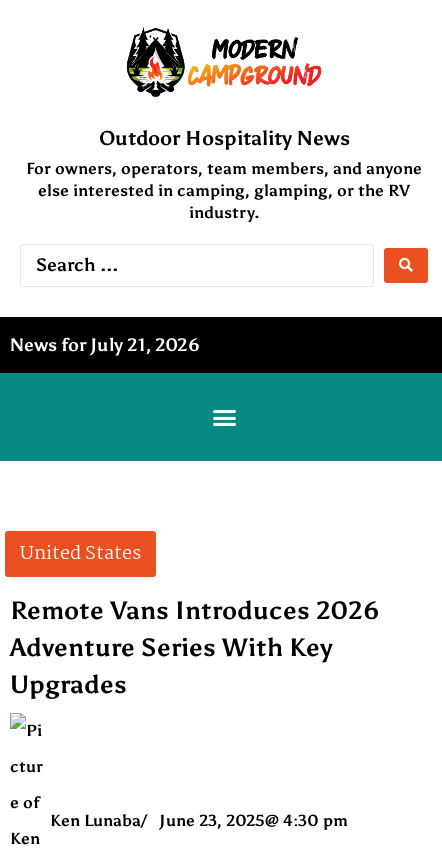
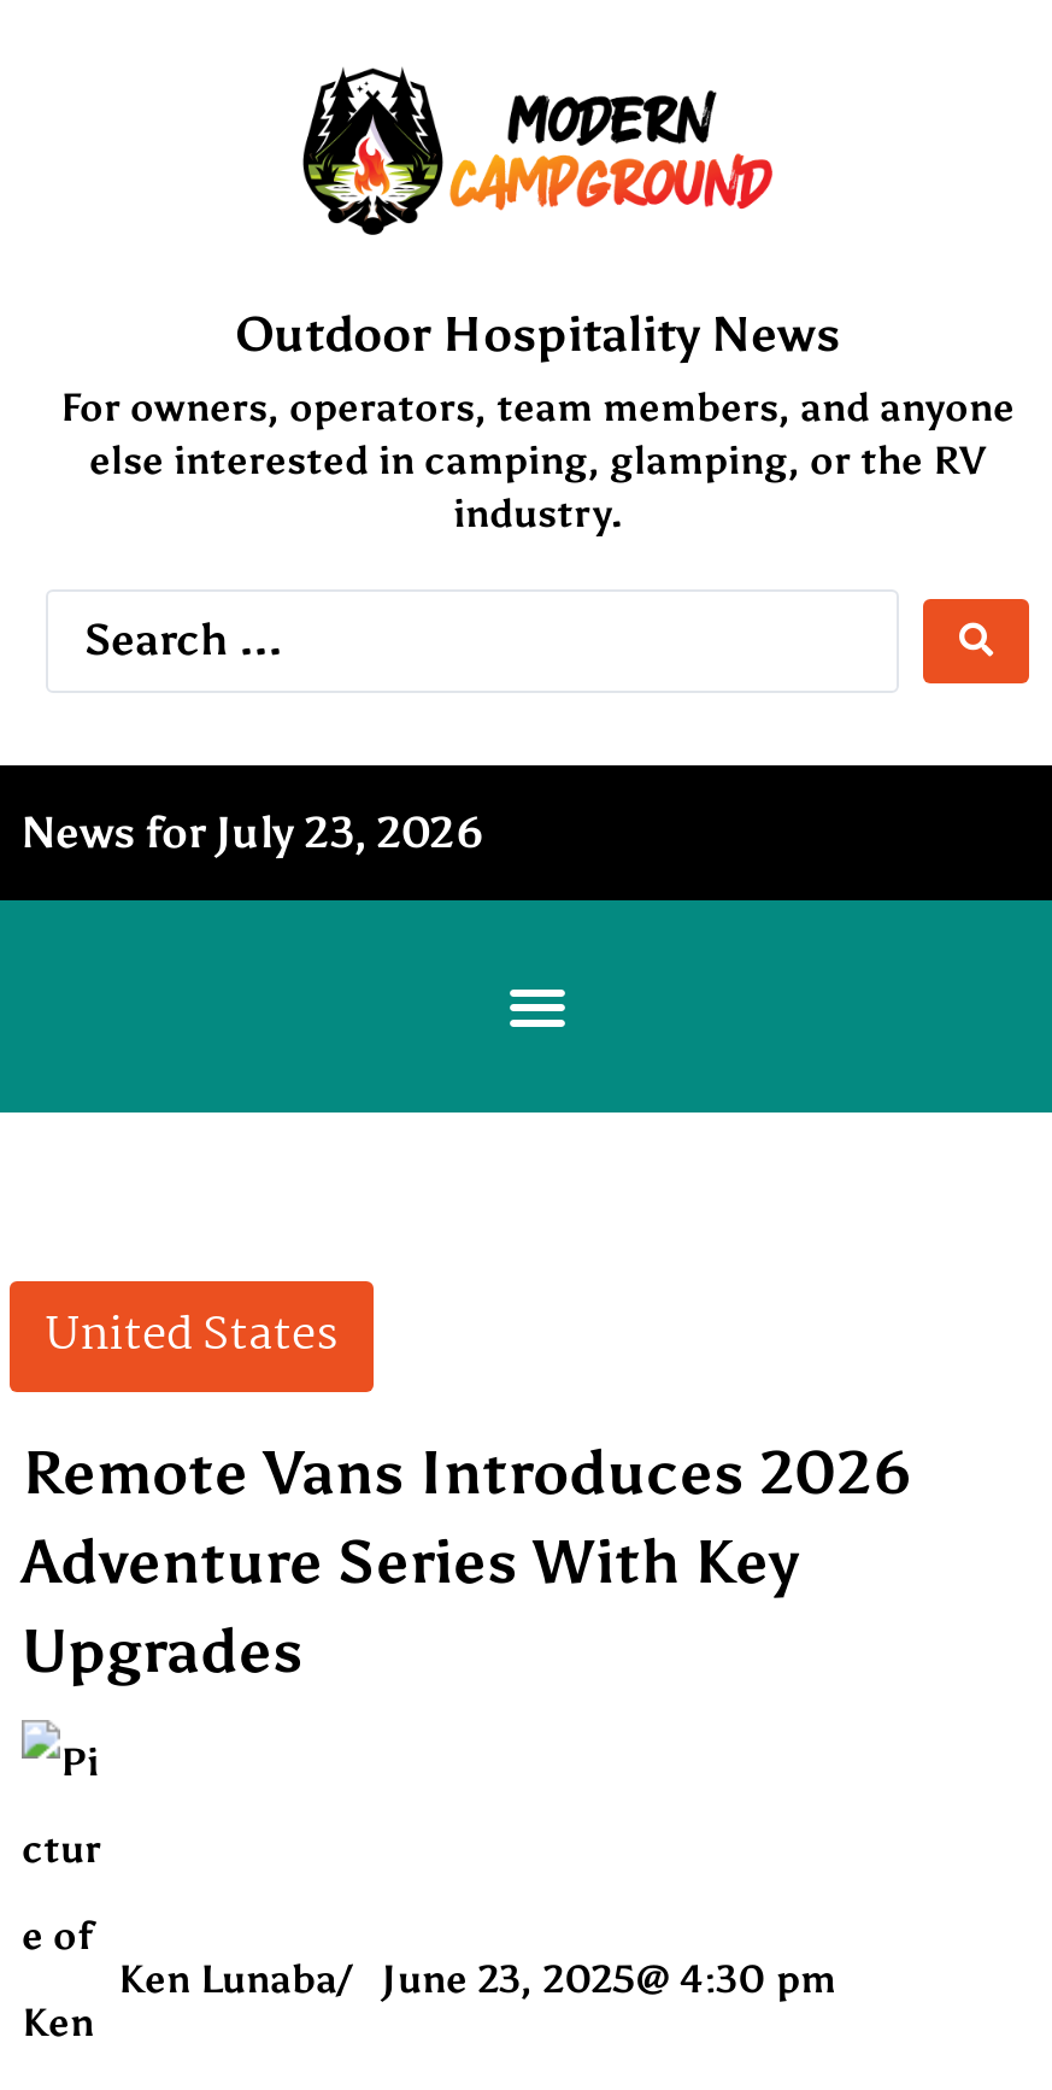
[10,334,200,356] News for July 21, 2026 -> [22,807,484,860] News for July 23, 2026

